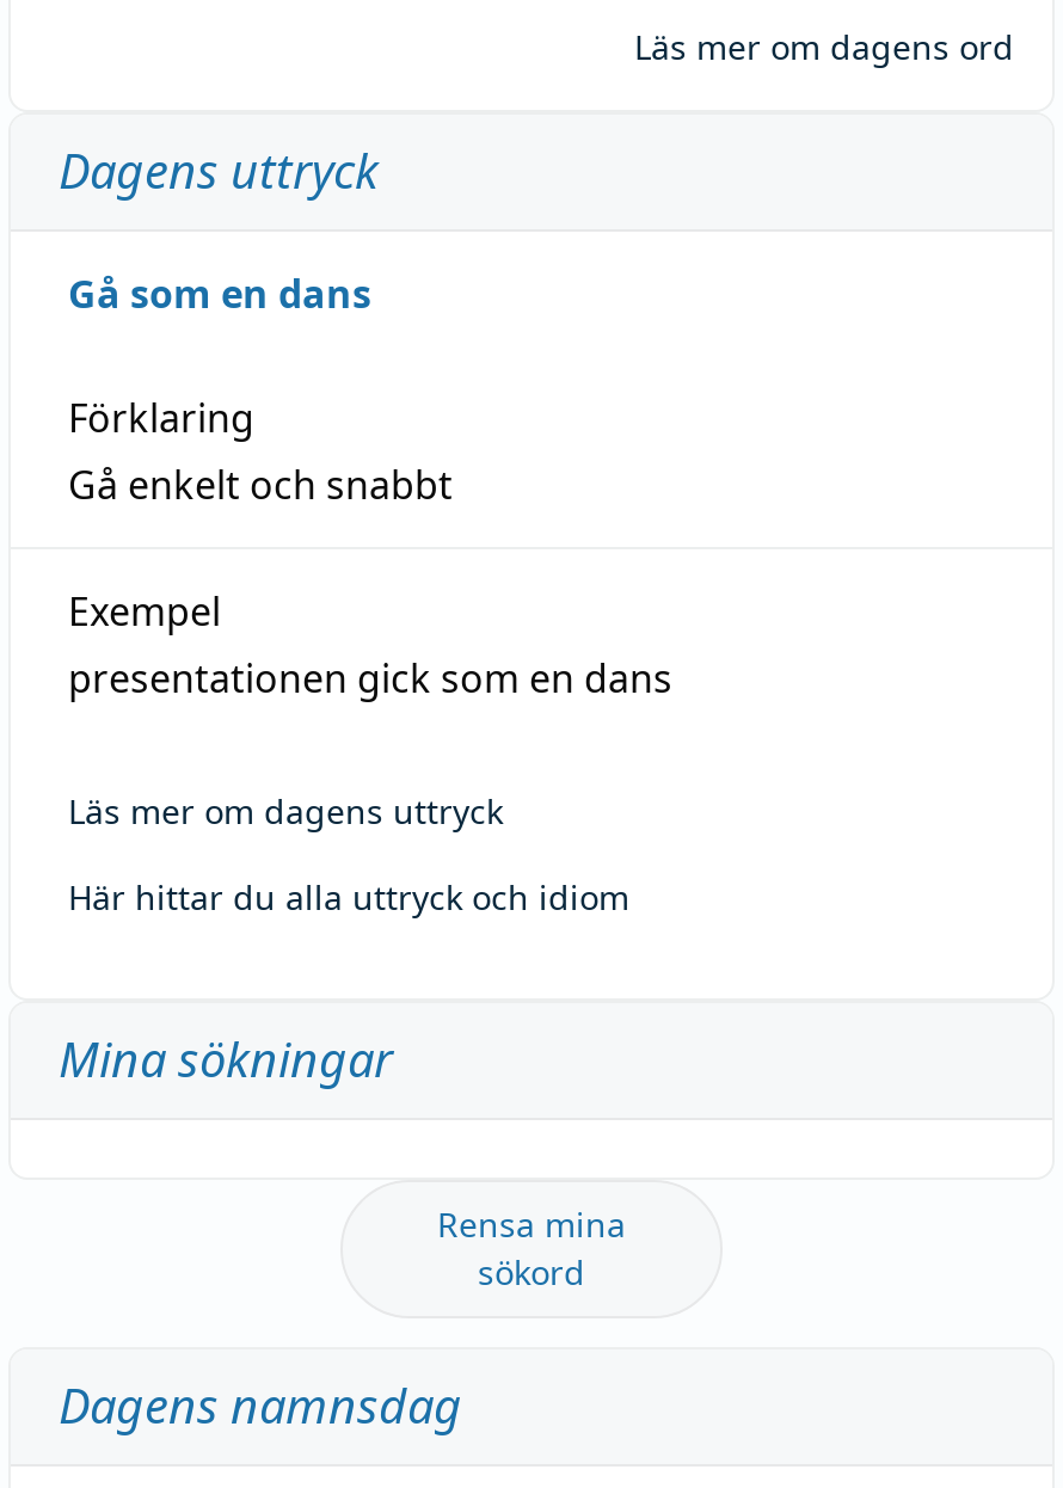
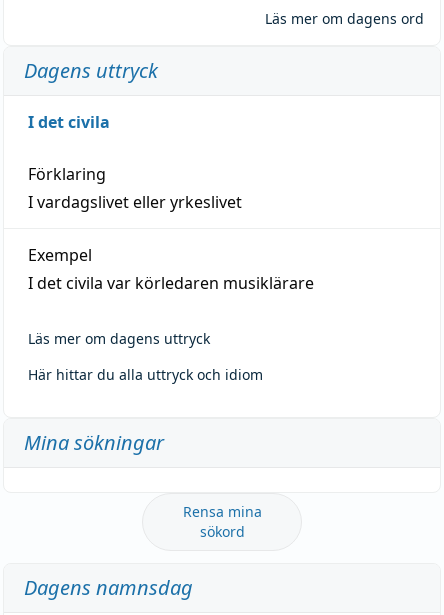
[68,267,371,319] Gå som en dans -> [28,111,110,133] I det civila
[68,458,453,510] Gå enkelt och snabbt -> [28,191,242,213] I vardagslivet eller yrkeslivet
[68,651,672,704] presentationen gick som en dans -> [28,272,314,294] I det civila var körledaren musiklärare

